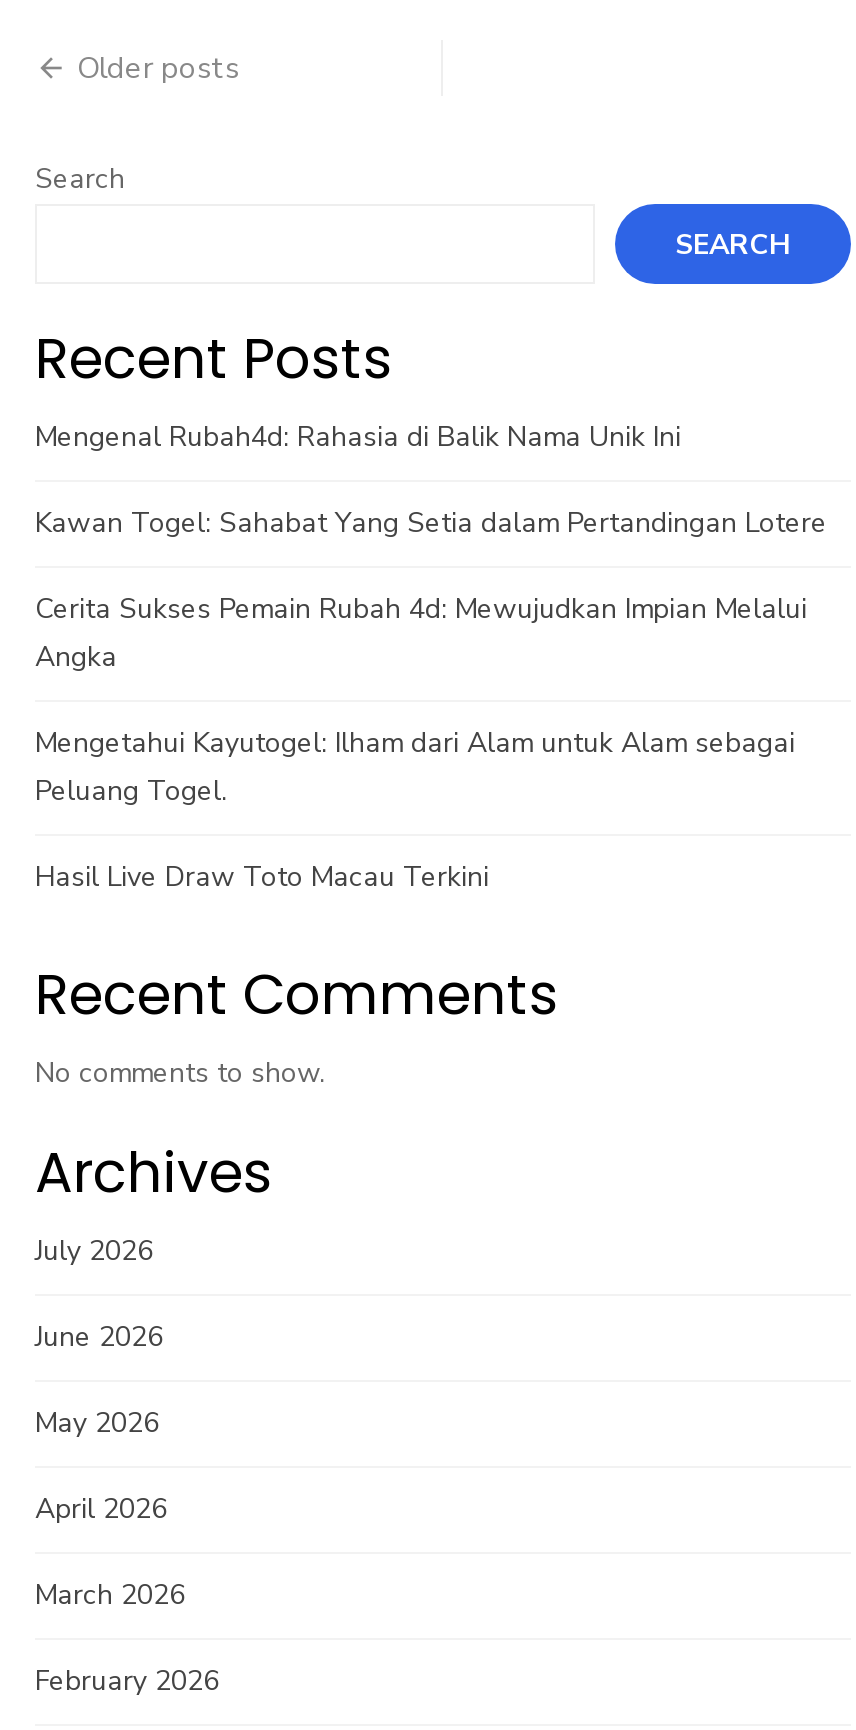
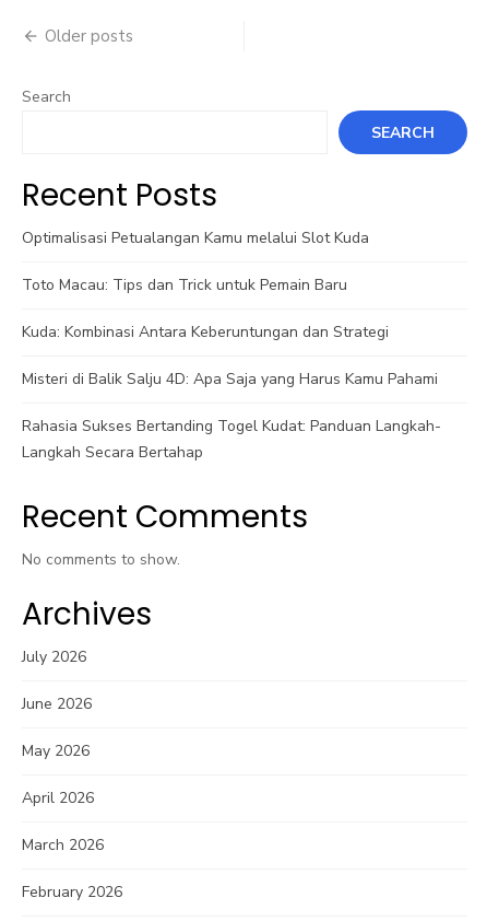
[35,418,681,456] Mengenal Rubah4d: Rahasia di Balik Nama Unik Ini -> [22,228,369,248] Optimalisasi Petualangan Kamu melalui Slot Kuda
[35,504,827,542] Kawan Togel: Sahabat Yang Setia dalam Pertandingan Lotere -> [22,275,347,295] Toto Macau: Tips dan Trick untuk Pemain Baru
[35,590,807,676] Cerita Sukses Pemain Rubah 4d: Mewujudkan Impian Melalui | Angka -> [22,322,389,342] Kuda: Kombinasi Antara Keberuntungan dan Strategi
[35,724,795,810] Mengetahui Kayutogel: Ilham dari Alam untuk Alam sebagai | Peluang Togel. -> [22,369,438,389] Misteri di Balik Salju 4D: Apa Saja yang Harus Kamu Pahami
[35,858,489,896] Hasil Live Draw Toto Macau Terkini -> [22,416,441,463] Rahasia Sukses Bertanding Togel Kudat: Panduan Langkah- | Langkah Secara Bertahap

